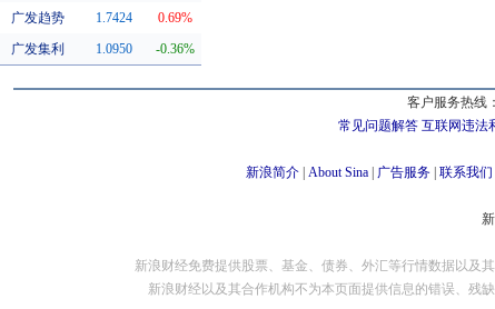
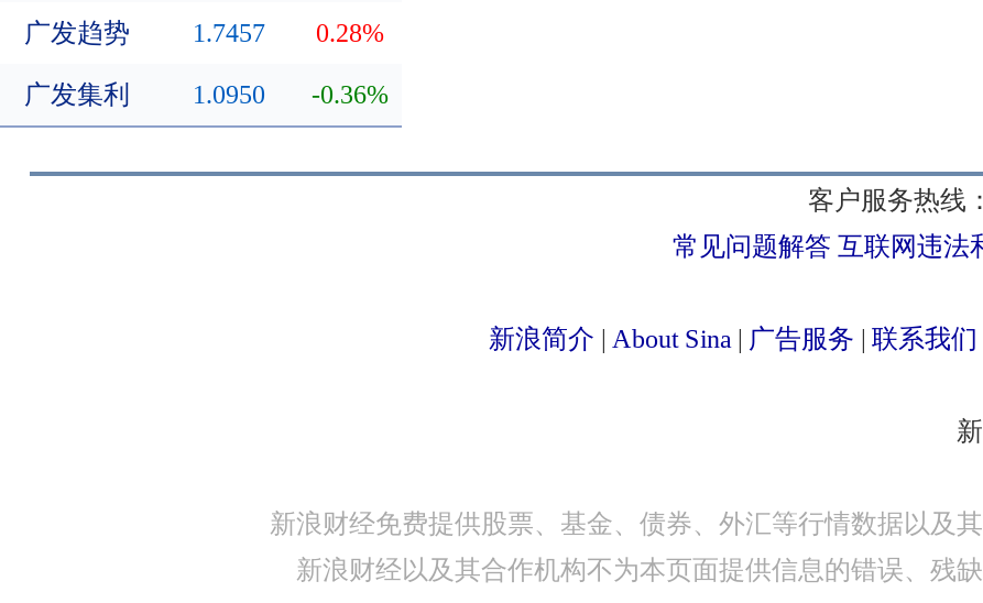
[96,10,132,26] 1.7424 -> [193,18,265,48] 1.7457
[158,10,192,26] 0.69% -> [316,18,384,48] 0.28%

